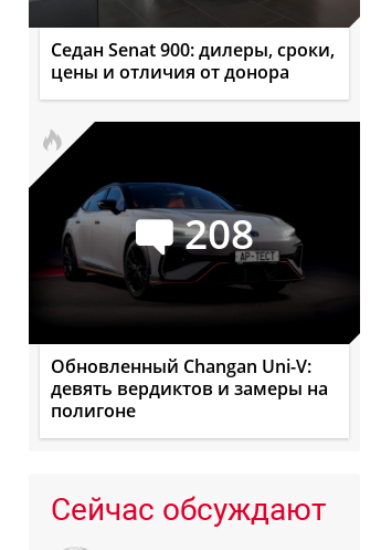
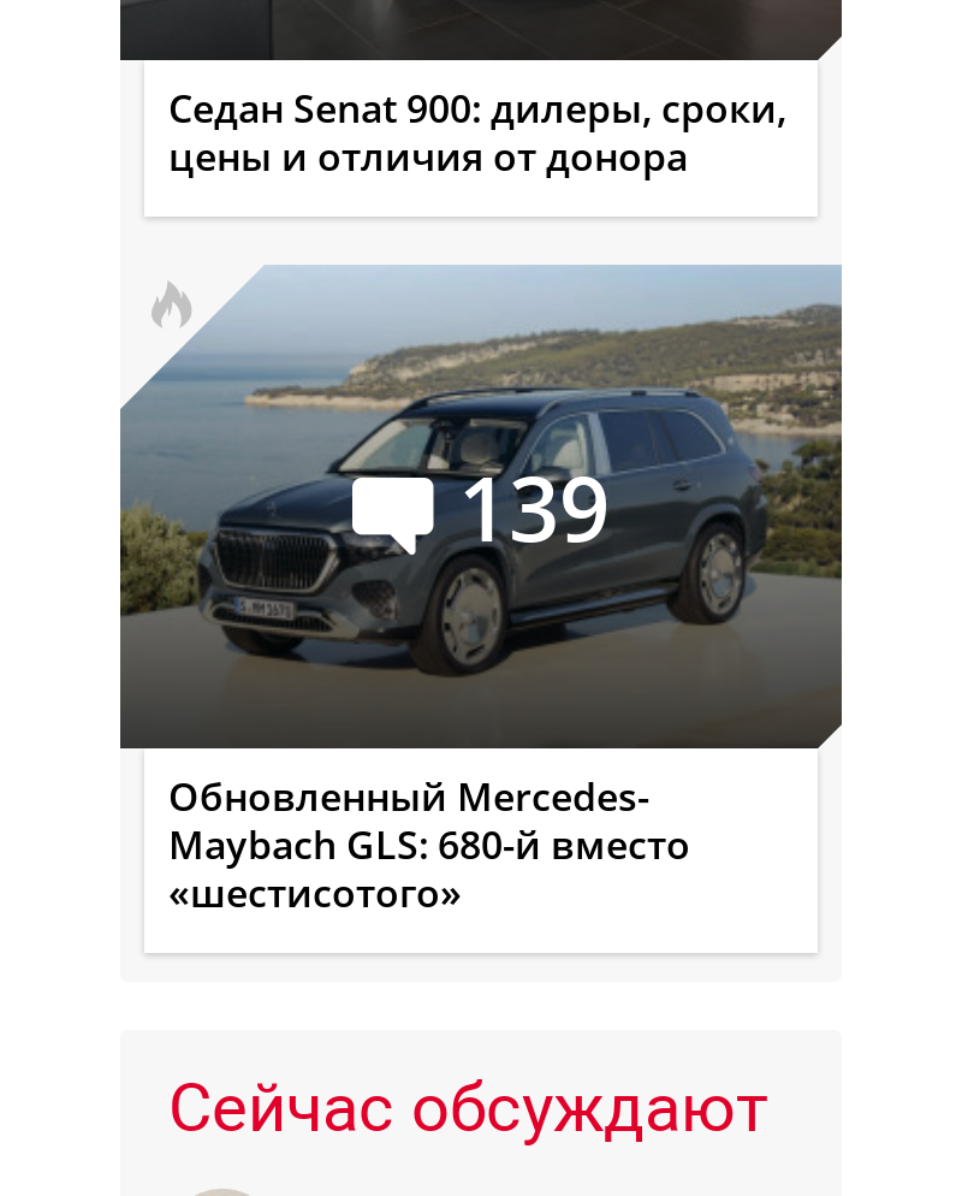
[28,121,361,343] [image] | 208 -> [118,265,844,748] [image] | 139
[51,354,328,423] Обновленный Changan Uni-V: | девять вердиктов и замеры на | полигоне -> [168,770,690,920] Обновленный Mercedes- | Maybach GLS: 680-й вместо | «шестисотого»

